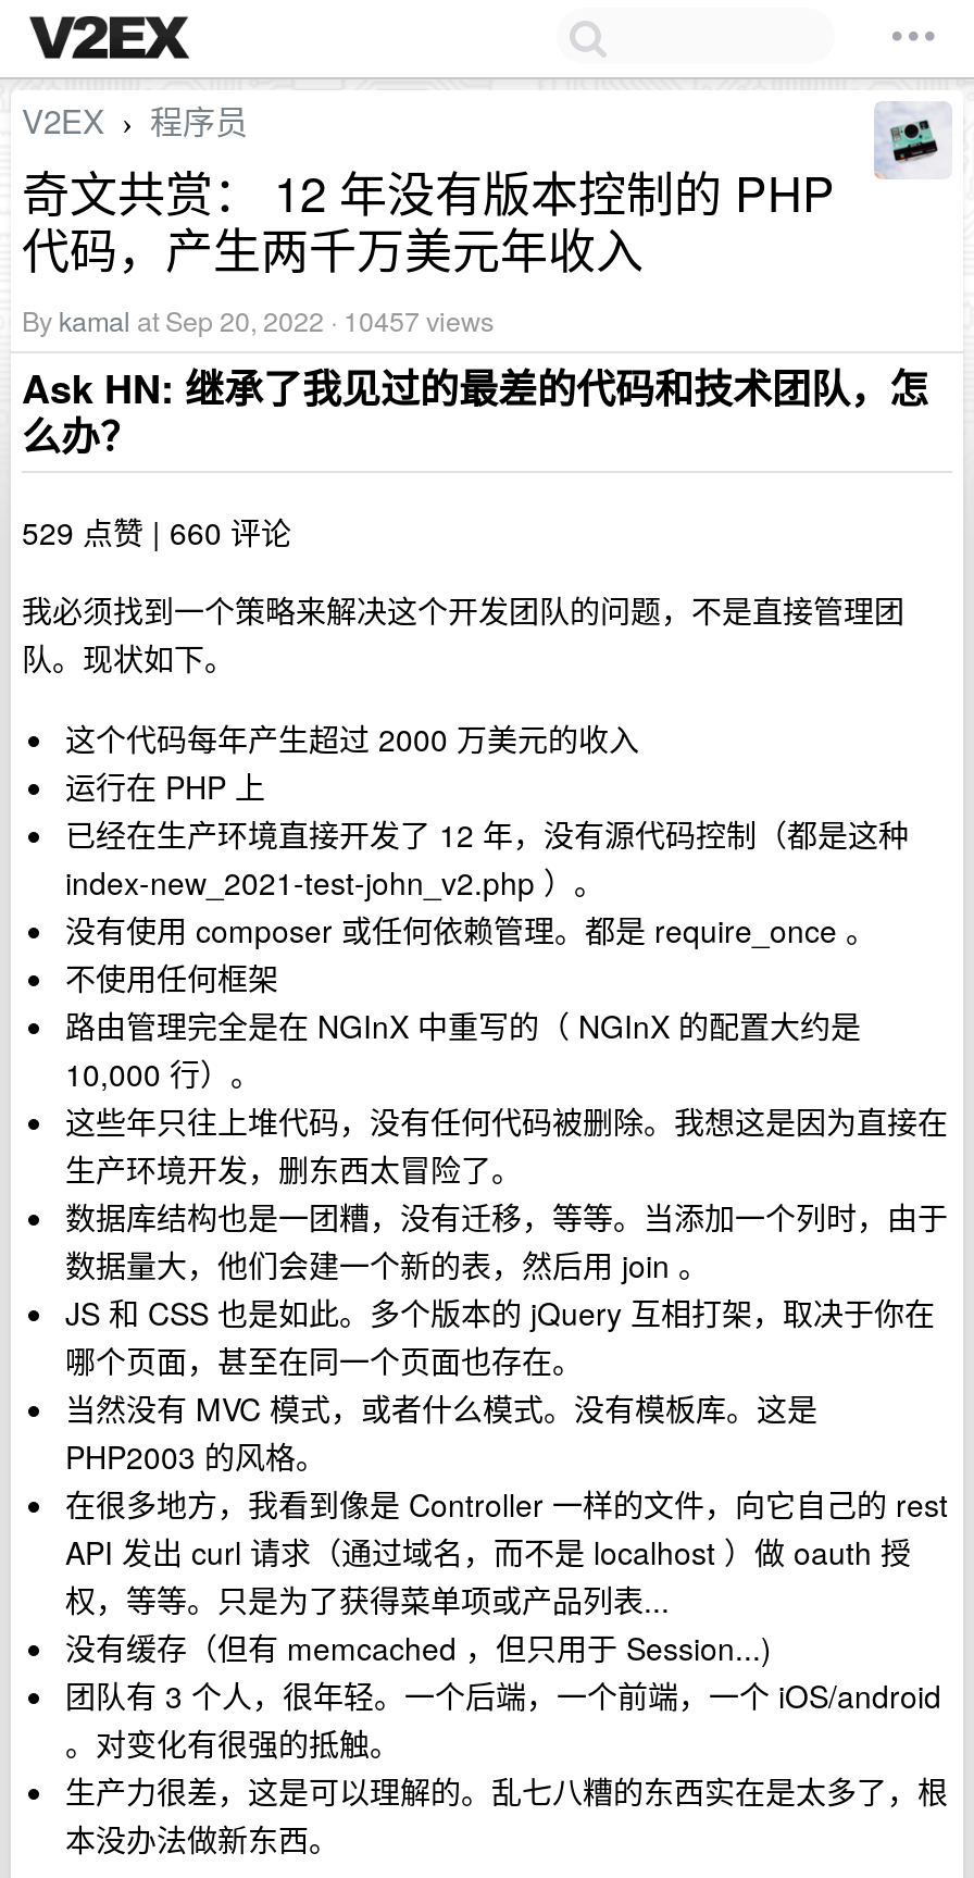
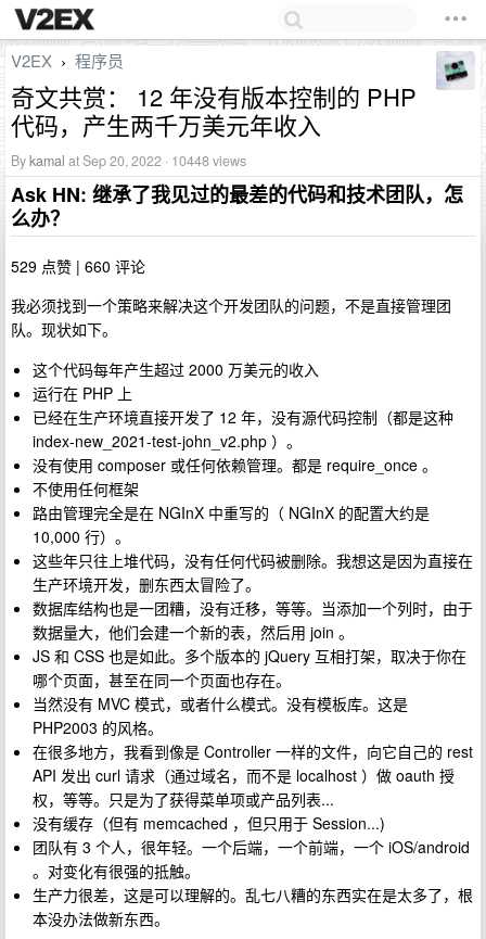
[22,301,494,340] By kamal at Sep 20, 2022 · 10457 views -> [11,151,246,170] By kamal at Sep 20, 2022 · 10448 views

